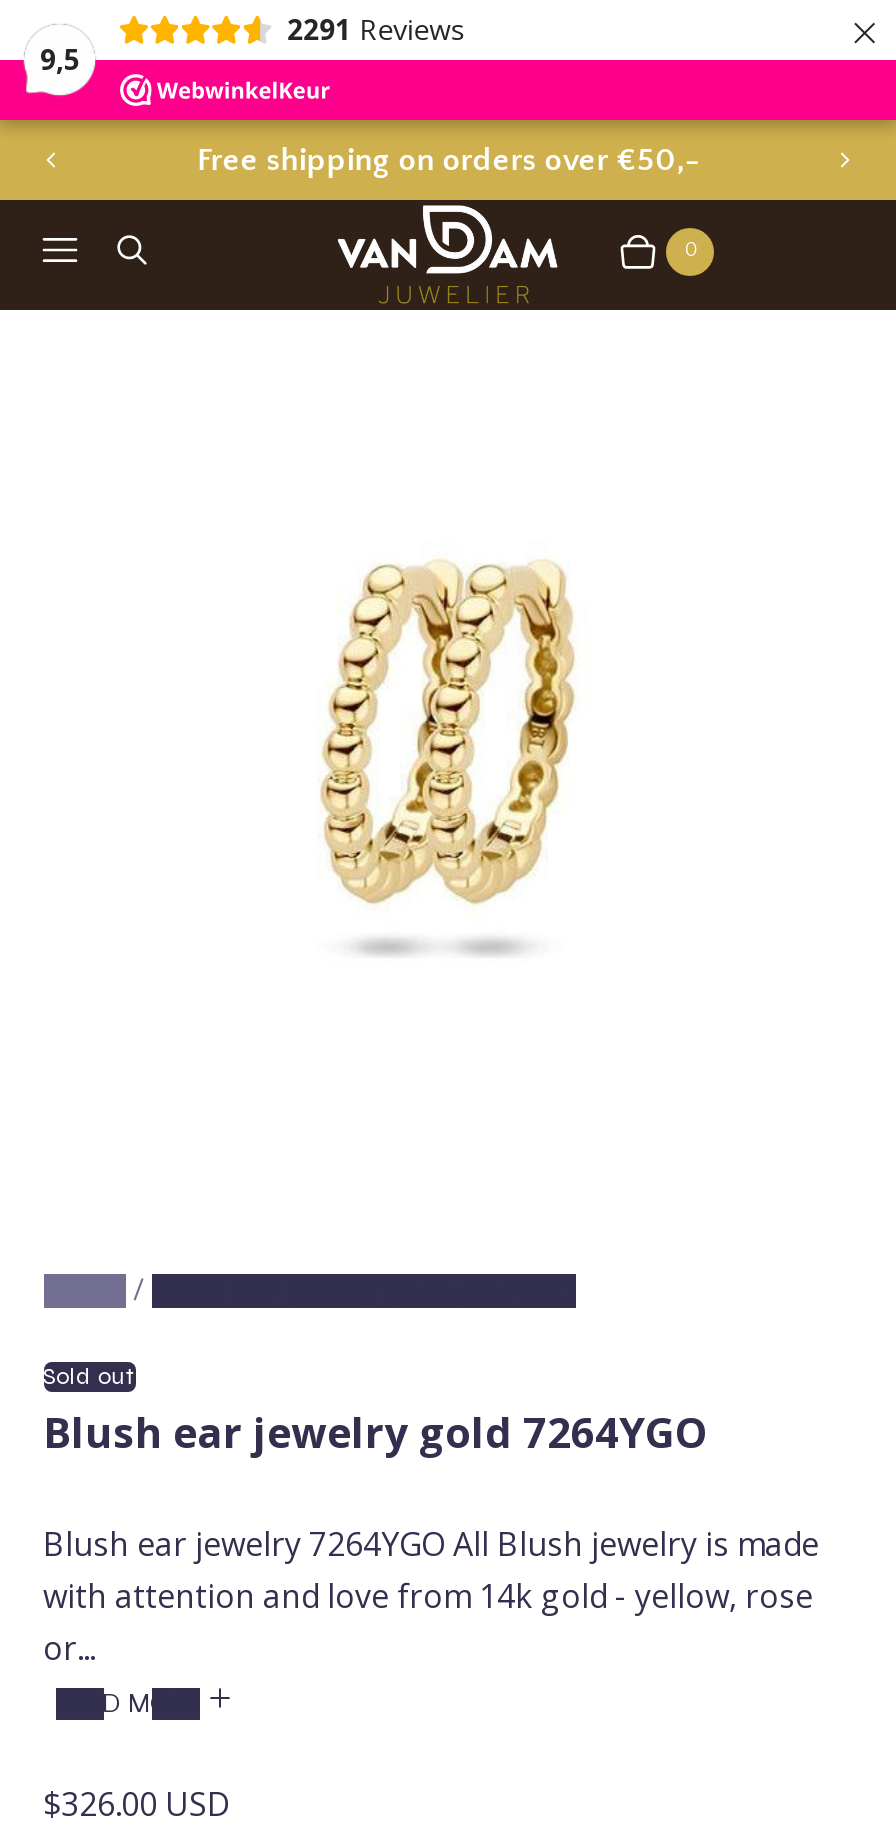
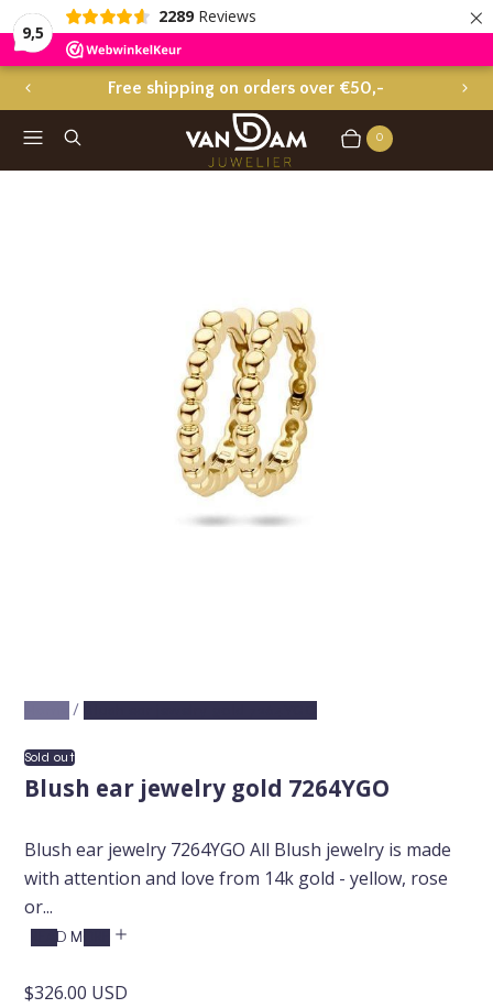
[287,10,465,48] 2291 Reviews -> [158,6,256,26] 2289 Reviews

